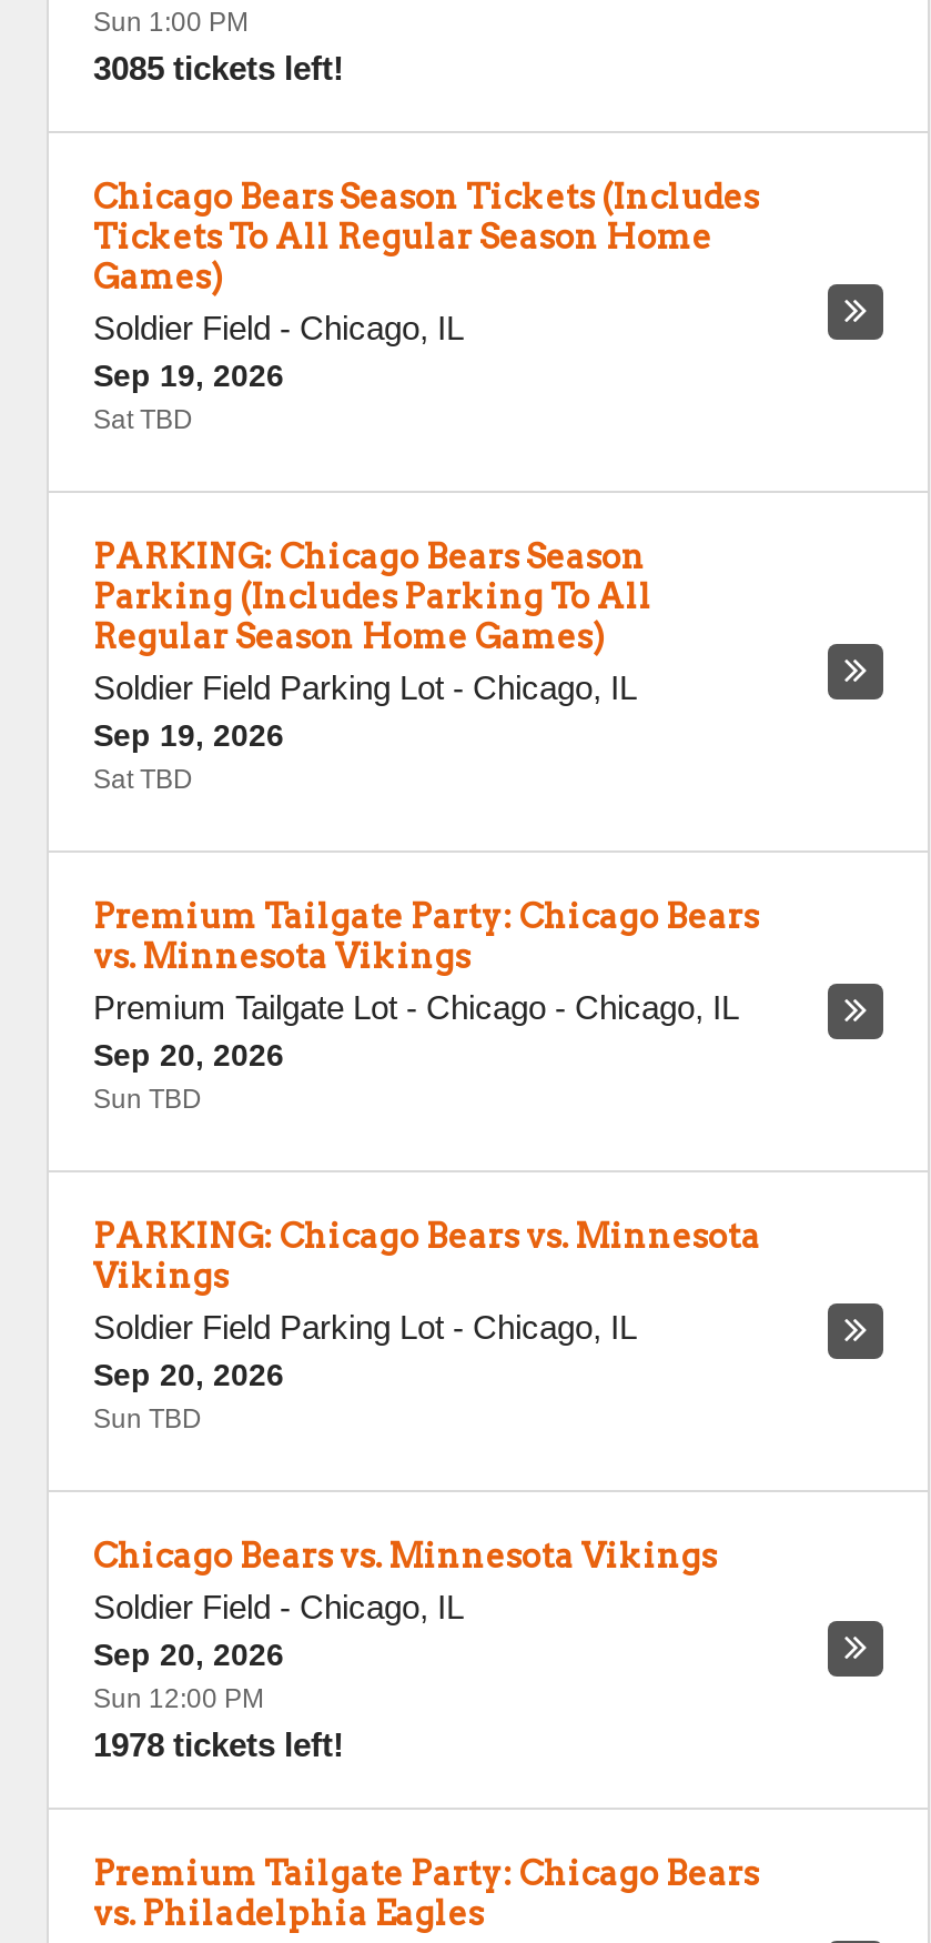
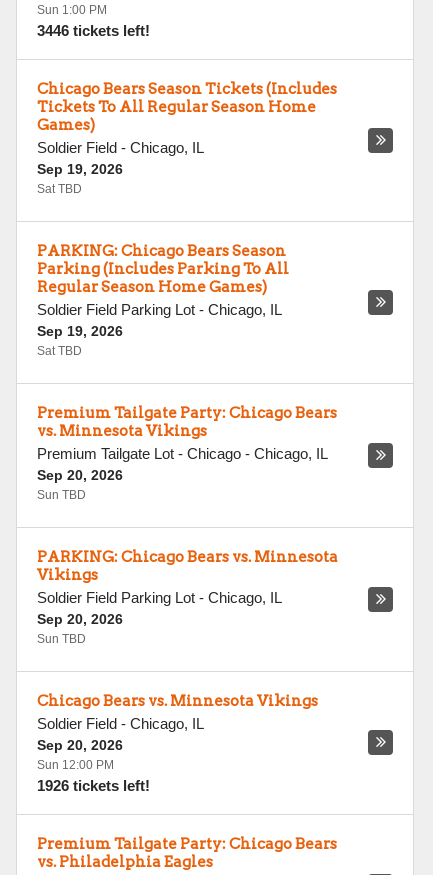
[93,49,344,87] 3085 tickets left! -> [37,22,150,39] 3446 tickets left!
[93,1725,344,1763] 1978 tickets left! -> [37,777,150,794] 1926 tickets left!

